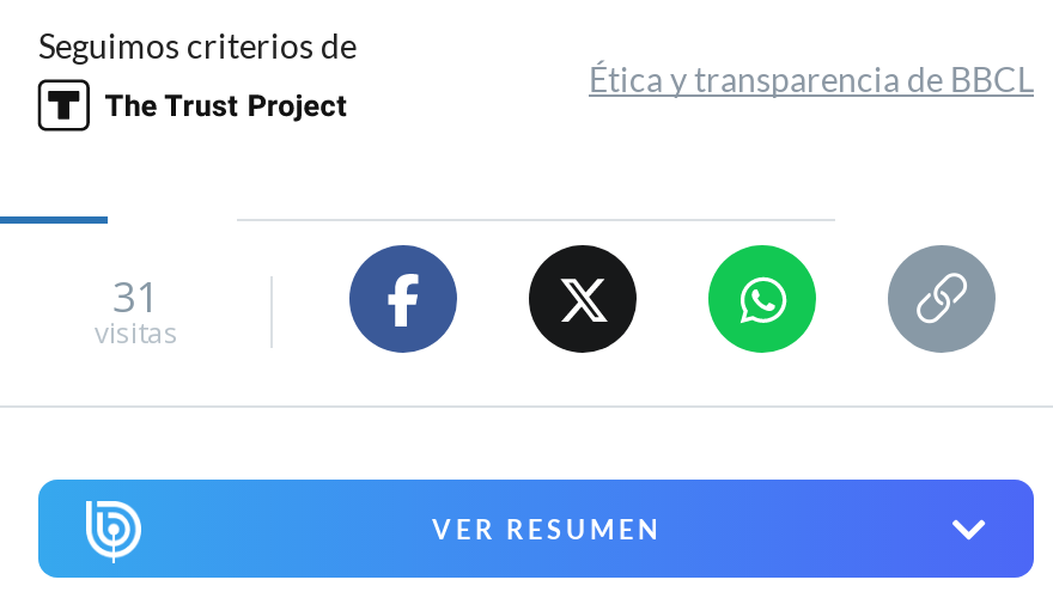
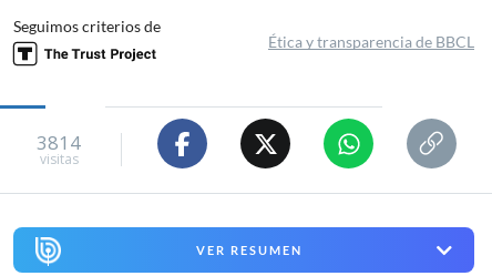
[112,269,160,324] 31 -> [37,130,81,155] 3814

